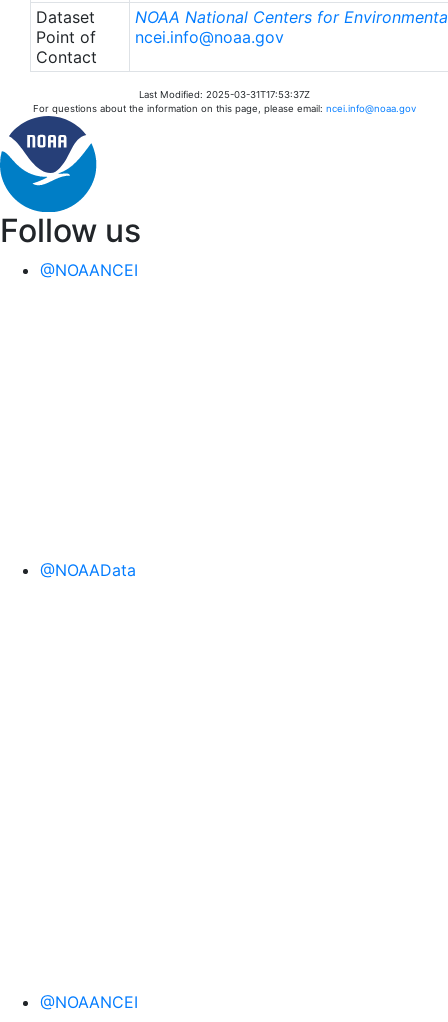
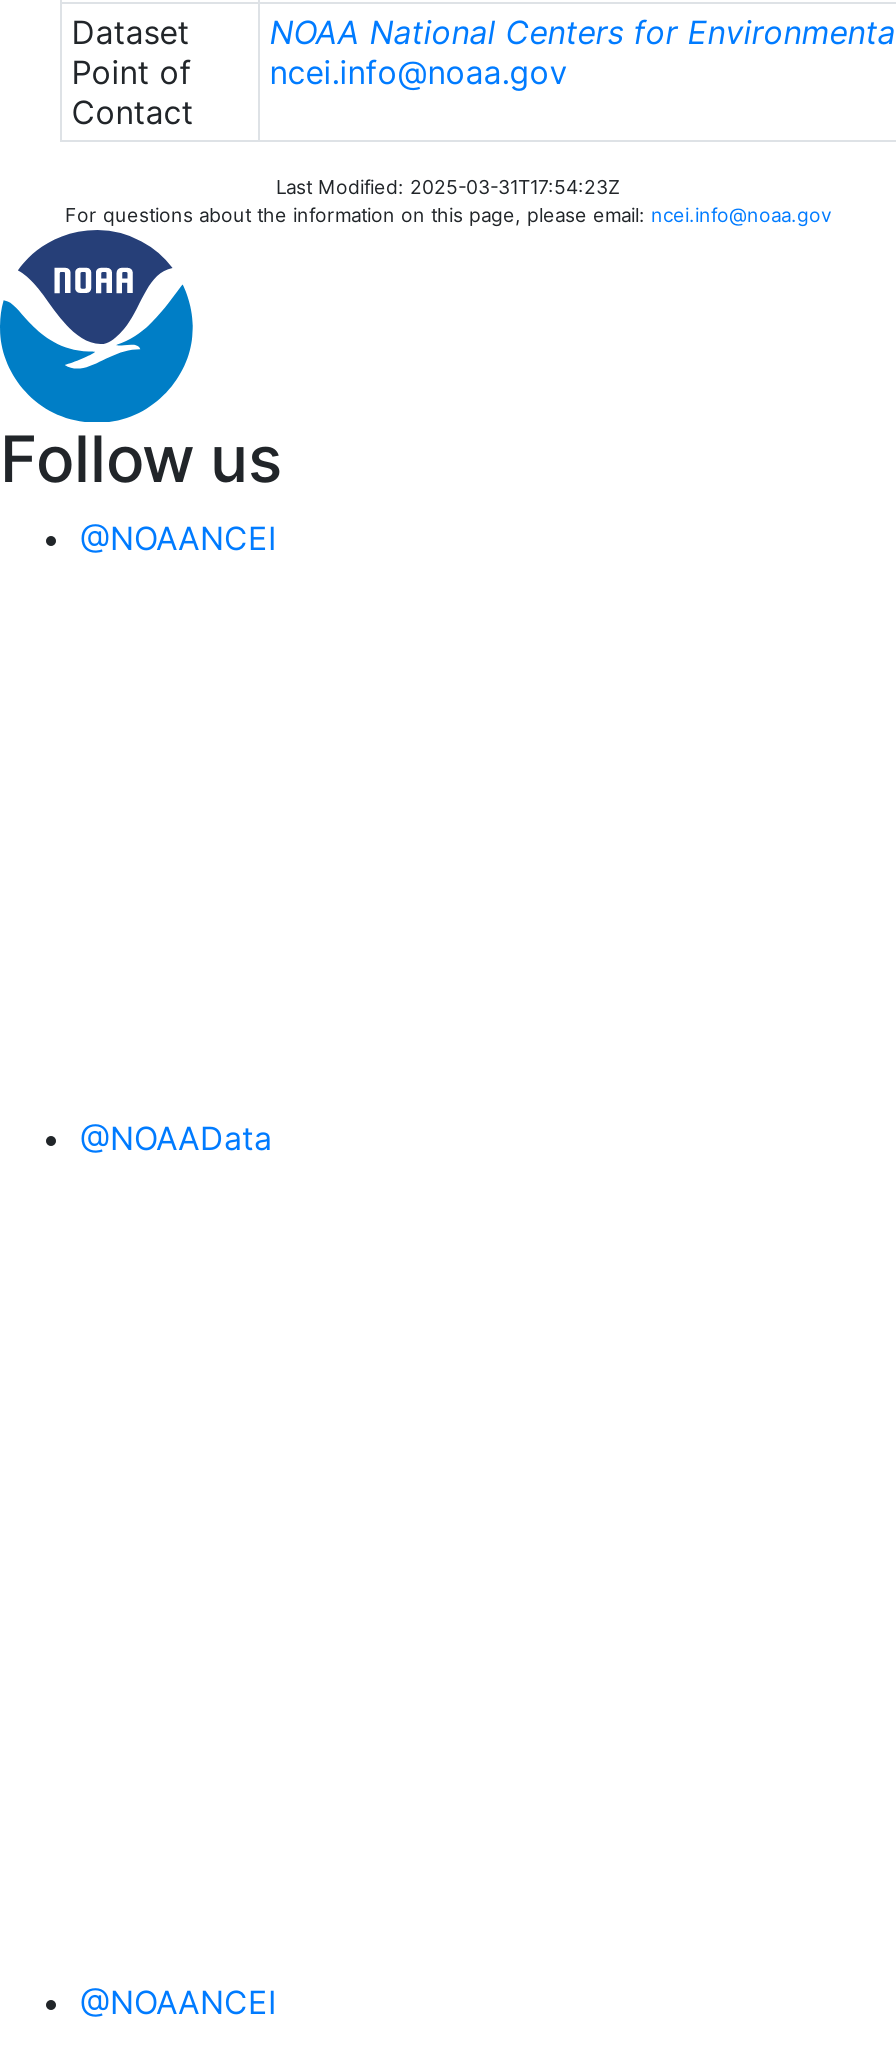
[138,89,309,100] Last Modified: 2025-03-31T17:53:37Z -> [276,175,620,197] Last Modified: 2025-03-31T17:54:23Z

